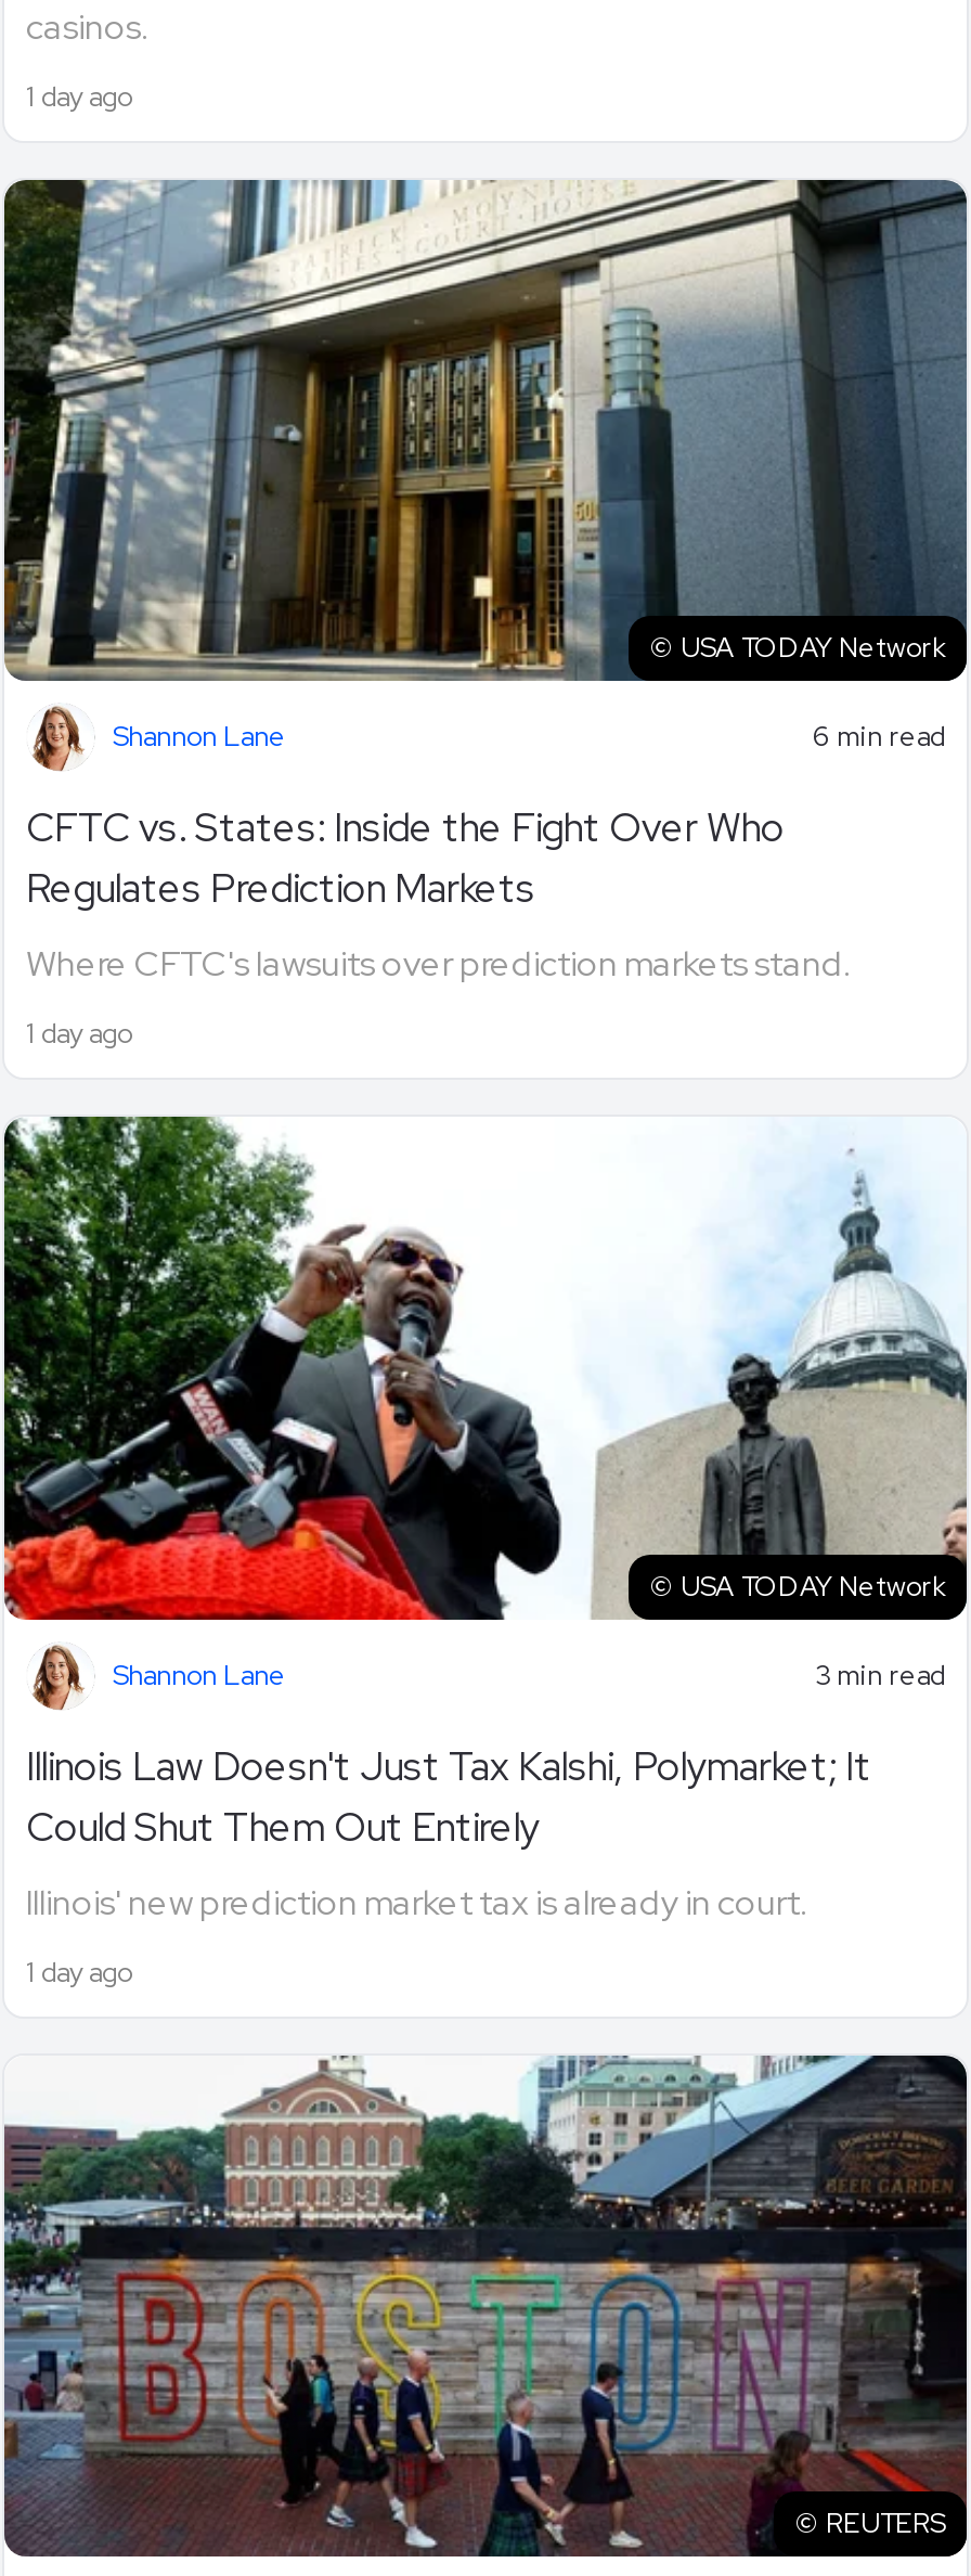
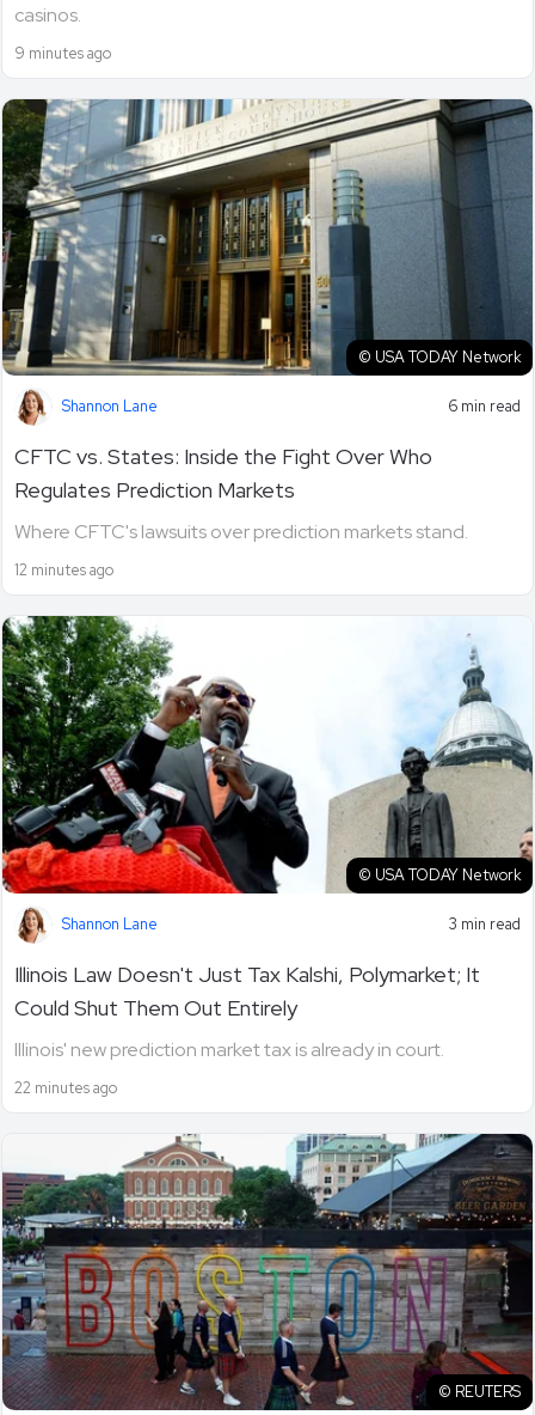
[26,77,132,114] 1 day ago -> [14,42,111,63] 9 minutes ago
[26,1015,132,1052] 1 day ago -> [14,560,113,580] 12 minutes ago
[26,1953,132,1989] 1 day ago -> [14,1077,117,1097] 22 minutes ago

